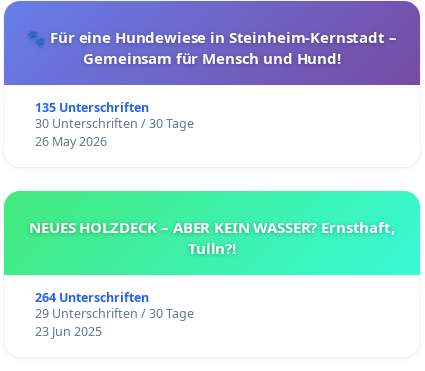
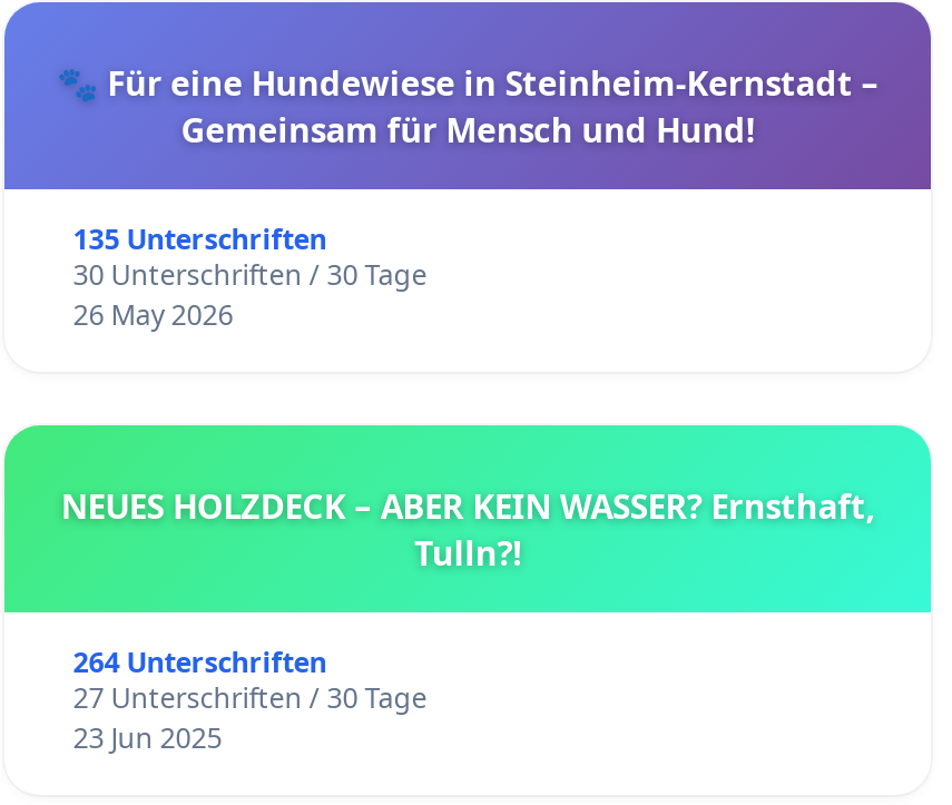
[35,305,194,322] 29 Unterschriften / 30 Tage -> [73,679,427,717] 27 Unterschriften / 30 Tage

